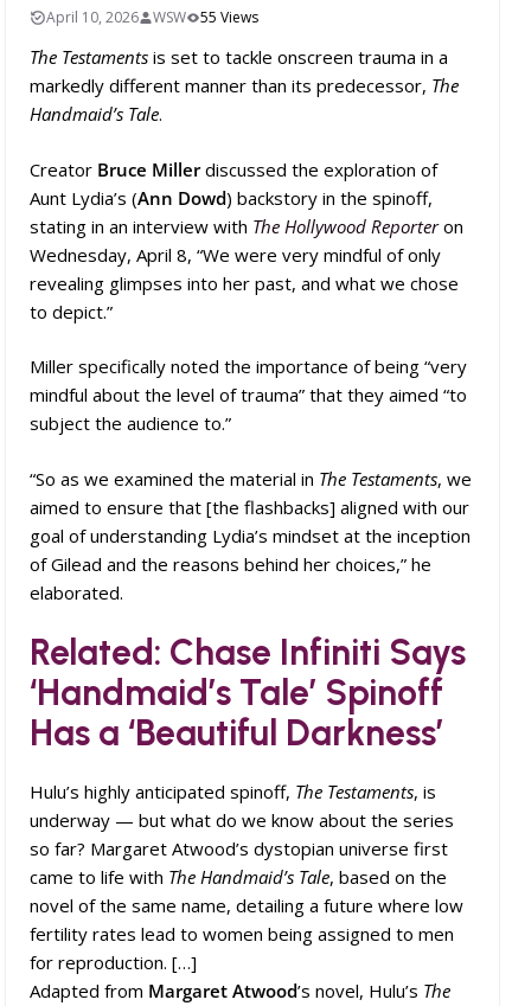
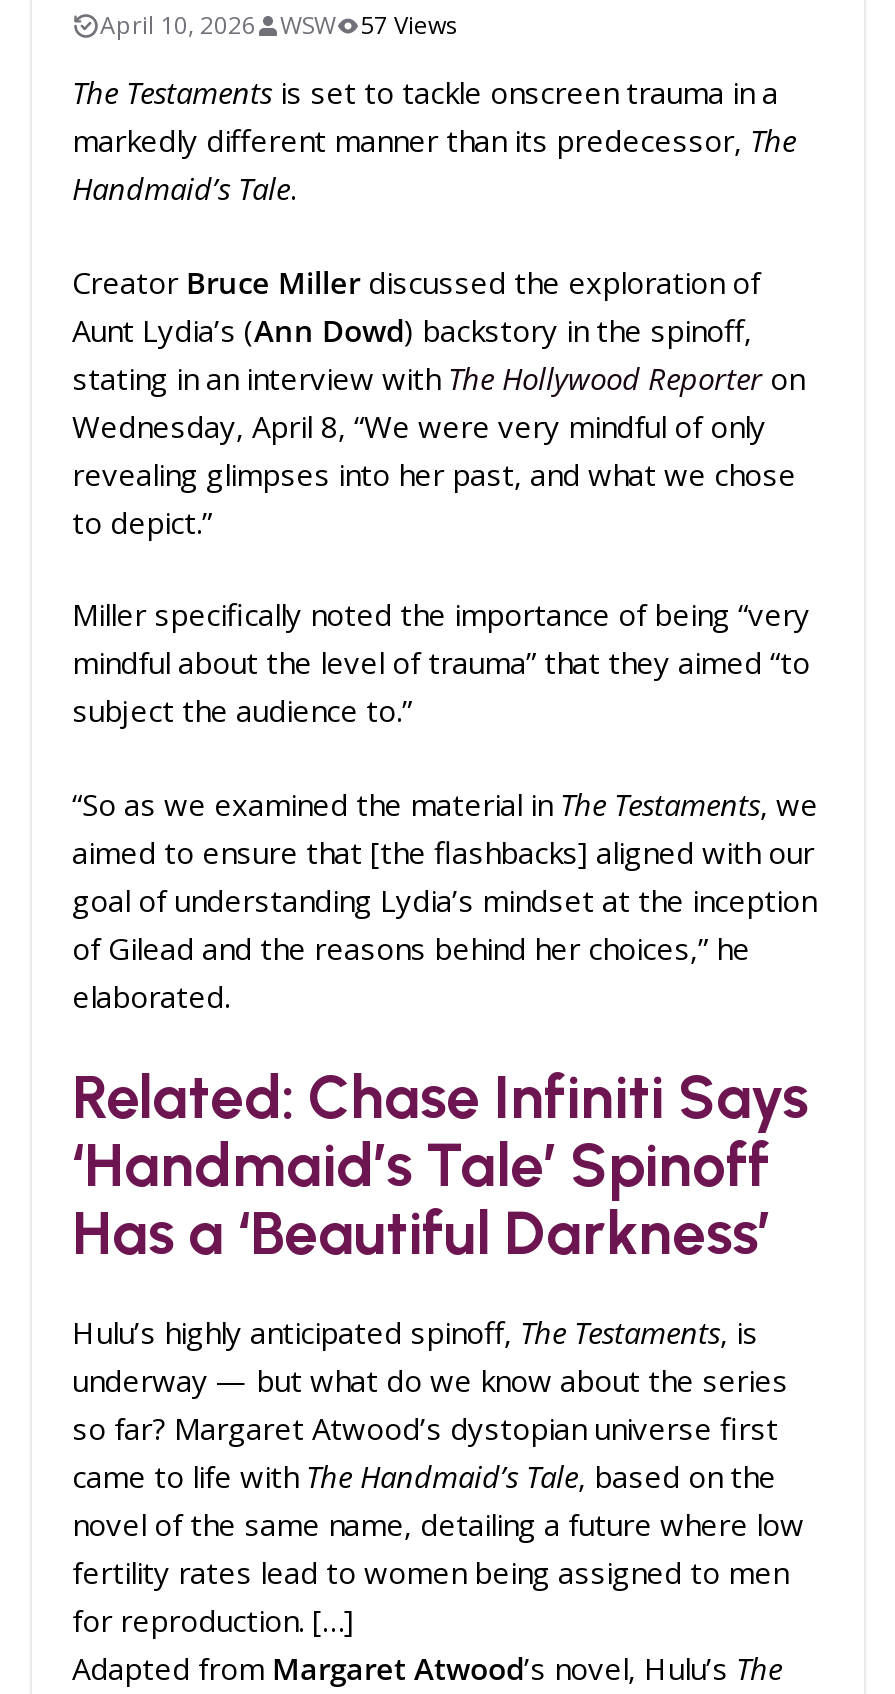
[46,7,258,28] April 10, 2026 WSW 55 Views -> [100,9,458,43] April 10, 2026 WSW 57 Views

